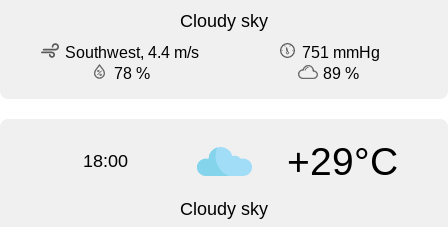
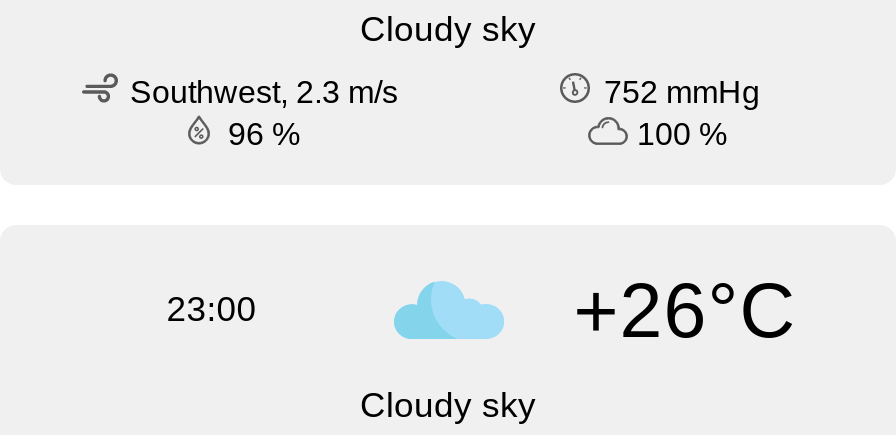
[65,44,380,82] Southwest, 4.4 m/s | 751 mmHg | 78 % | 89 % -> [130,76,760,152] Southwest, 2.3 m/s | 752 mmHg | 96 % | 100 %
[83,140,398,183] 18:00 | +29°C -> [166,267,796,353] 23:00 | +26°C

